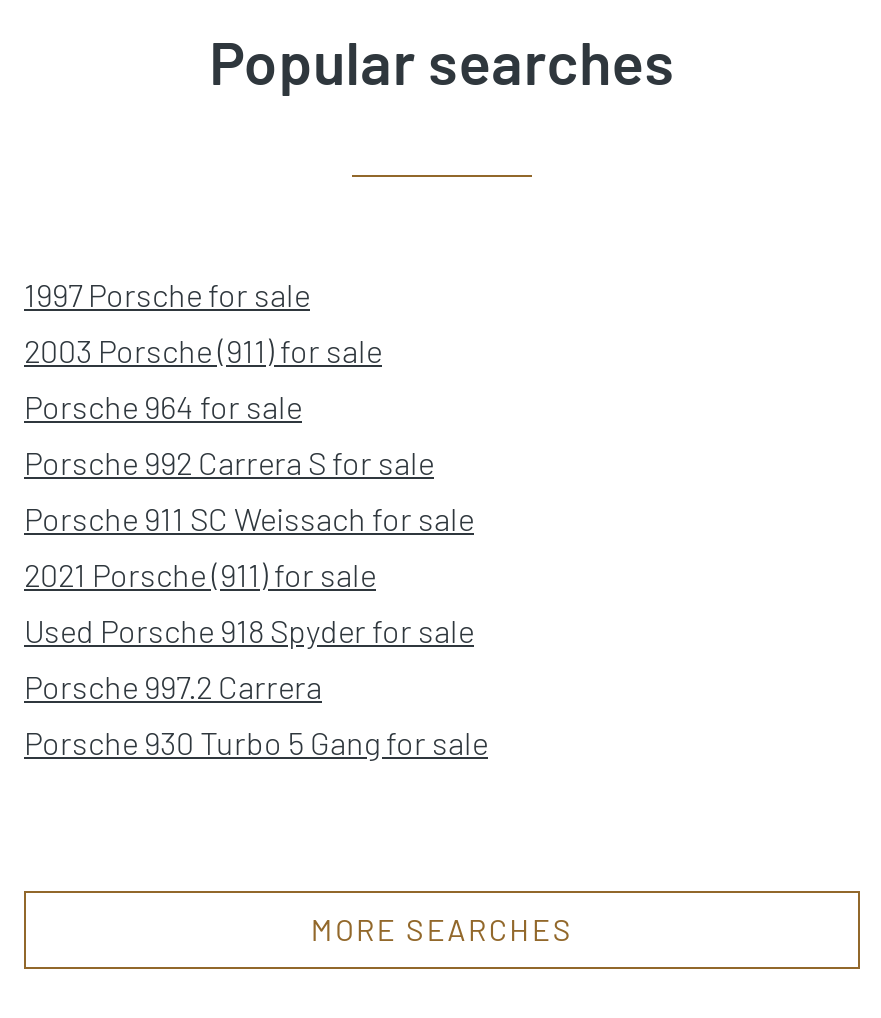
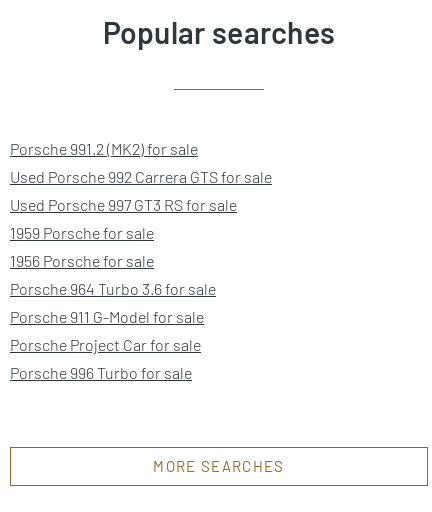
[24,274,310,312] 1997 Porsche for sale -> [10,139,198,158] Porsche 991.2 (MK2) for sale
[24,330,382,368] 2003 Porsche (911) for sale -> [10,167,272,186] Used Porsche 992 Carrera GTS for sale
[24,386,302,424] Porsche 964 for sale -> [10,195,237,214] Used Porsche 997 GT3 RS for sale
[24,442,434,480] Porsche 992 Carrera S for sale -> [10,223,154,242] 1959 Porsche for sale
[24,498,474,536] Porsche 911 SC Weissach for sale -> [10,251,154,270] 1956 Porsche for sale
[24,554,376,592] 2021 Porsche (911) for sale -> [10,279,216,298] Porsche 964 Turbo 3.6 for sale
[24,610,474,648] Used Porsche 918 Spyder for sale -> [10,307,204,326] Porsche 911 G-Model for sale
[24,666,322,704] Porsche 997.2 Carrera -> [10,335,201,354] Porsche Project Car for sale
[24,722,488,760] Porsche 930 Turbo 5 Gang for sale -> [10,363,192,382] Porsche 996 Turbo for sale

